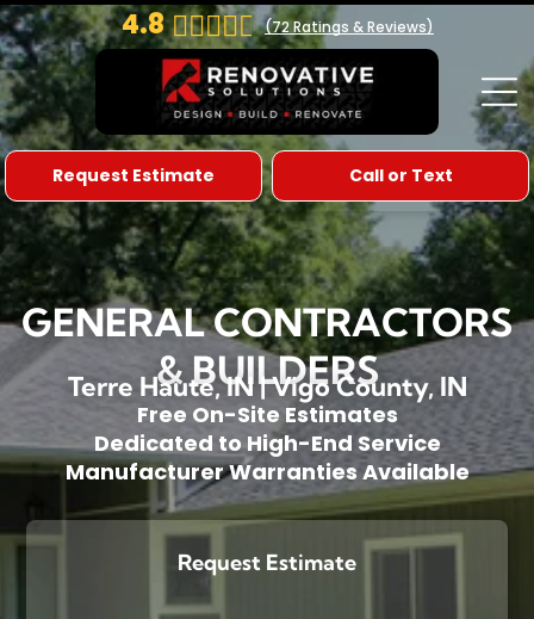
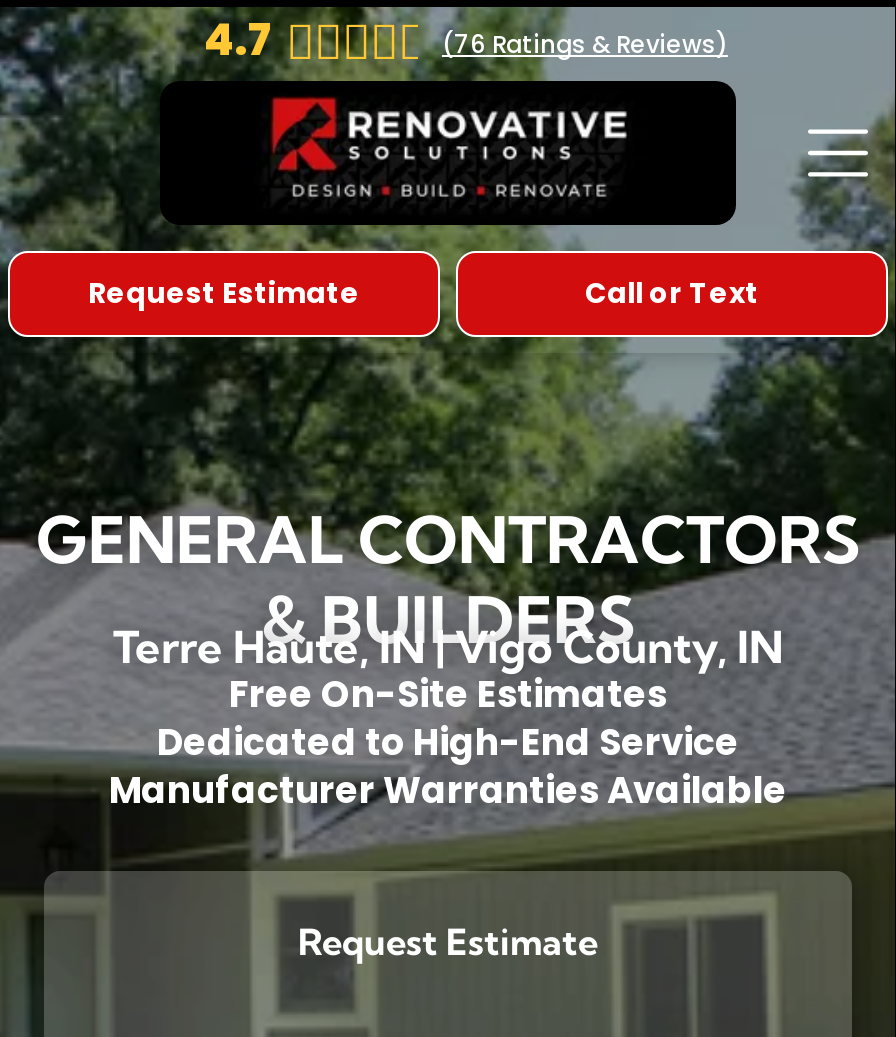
[122,6,164,43] 4.8 -> [204,9,274,71] 4.7
[265,16,434,36] (72 Ratings & Reviews) -> [442,26,728,60] (76 Ratings & Reviews)

